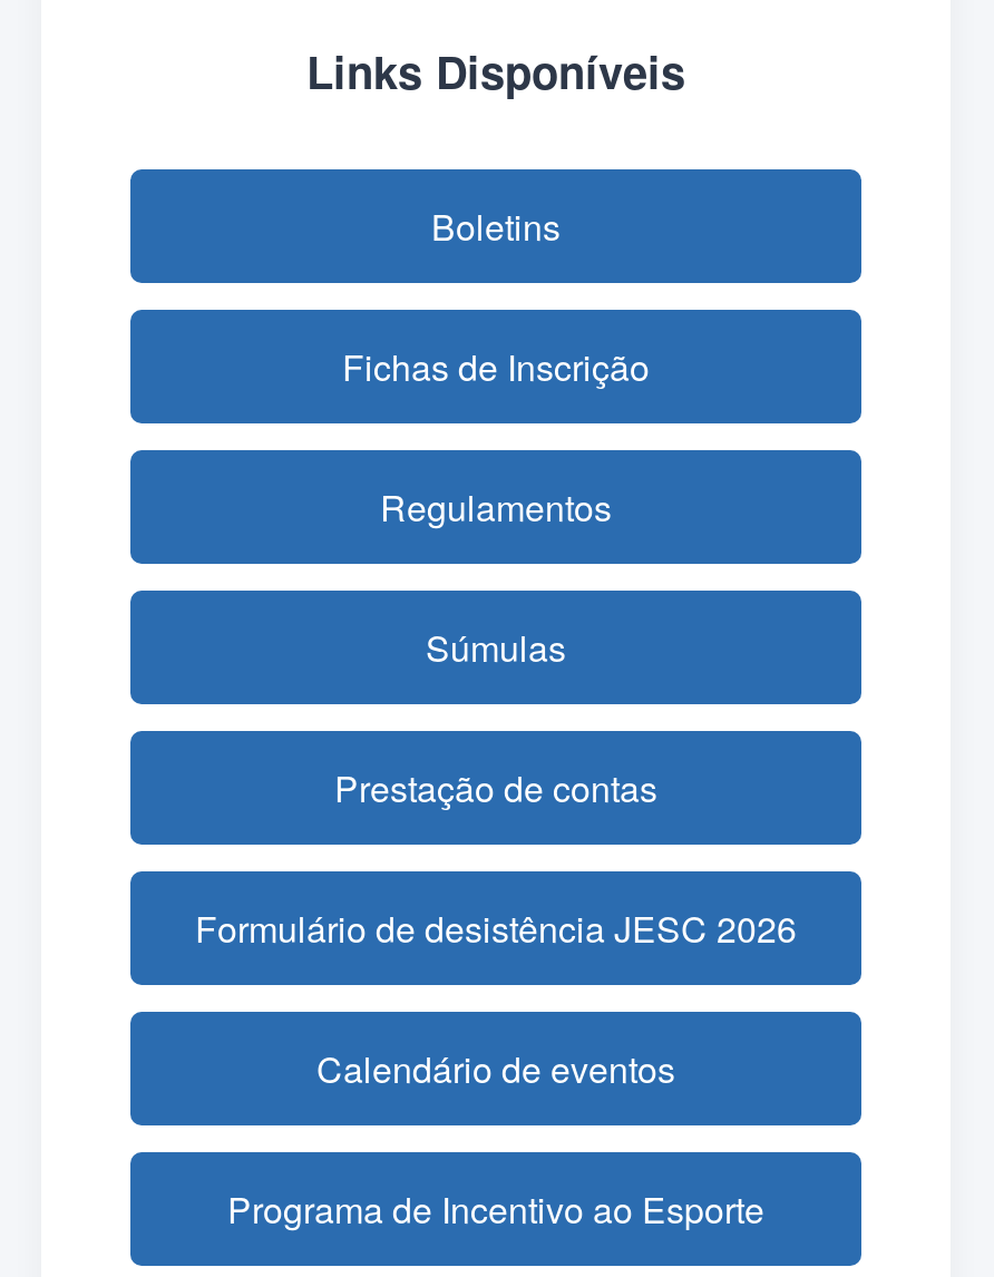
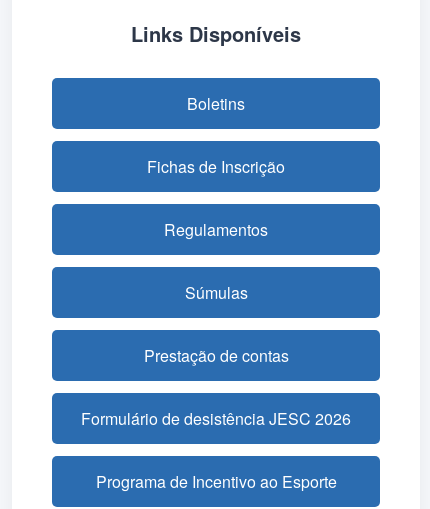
[316,1043,675,1094] Calendário de eventos -> none

